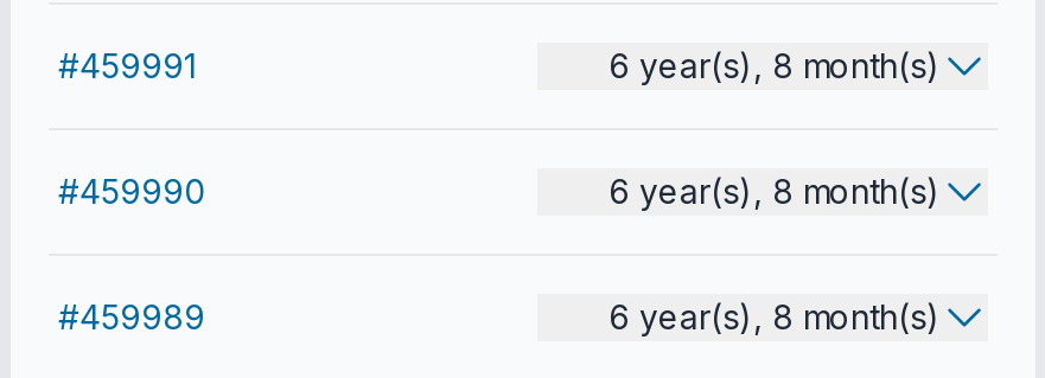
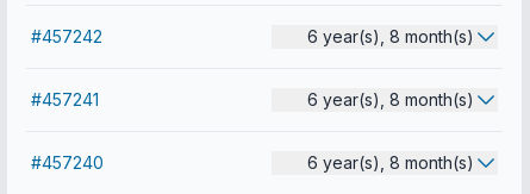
[58,45,196,85] #459991 -> [31,26,102,46] #457242
[58,171,205,211] #459990 -> [31,89,99,109] #457241
[58,296,205,337] #459989 -> [31,152,104,173] #457240

